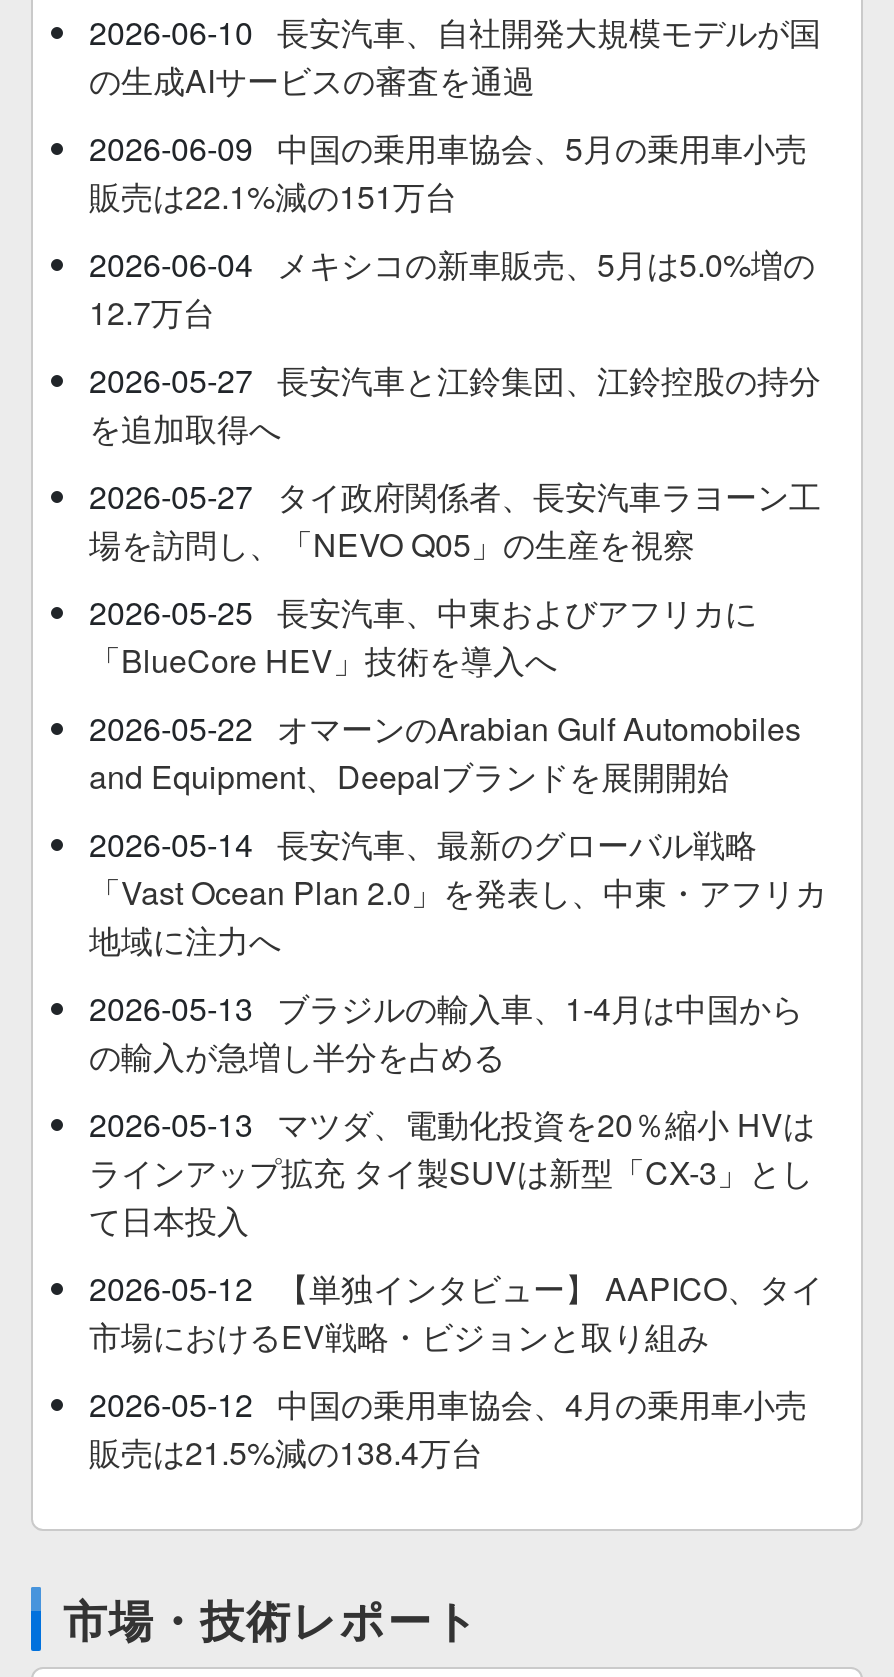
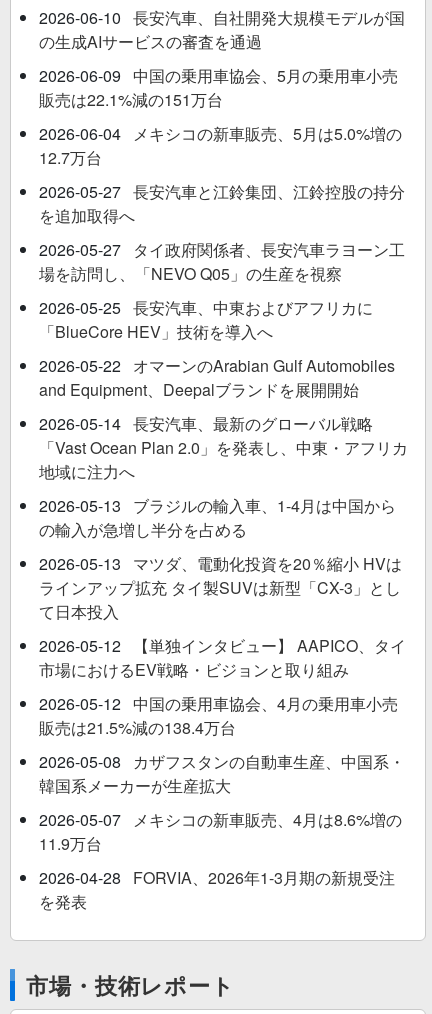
none -> [39,750,405,913] 2026-05-08 カザフスタンの自動車生産、中国系・ | 韓国系メーカーが生産拡大 | 2026-05-07 メキシコの新車販売、4月は8.6%増の | 11.9万台 | 2026-04-28 FORVIA、2026年1-3月期の新規受注 | を発表

